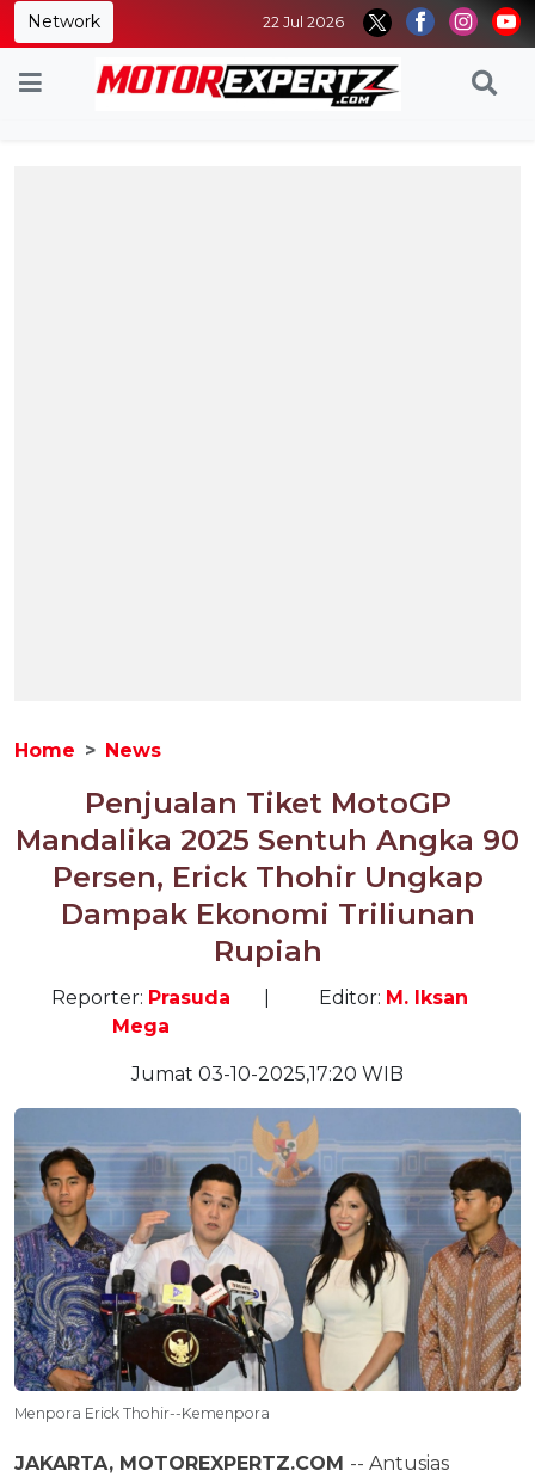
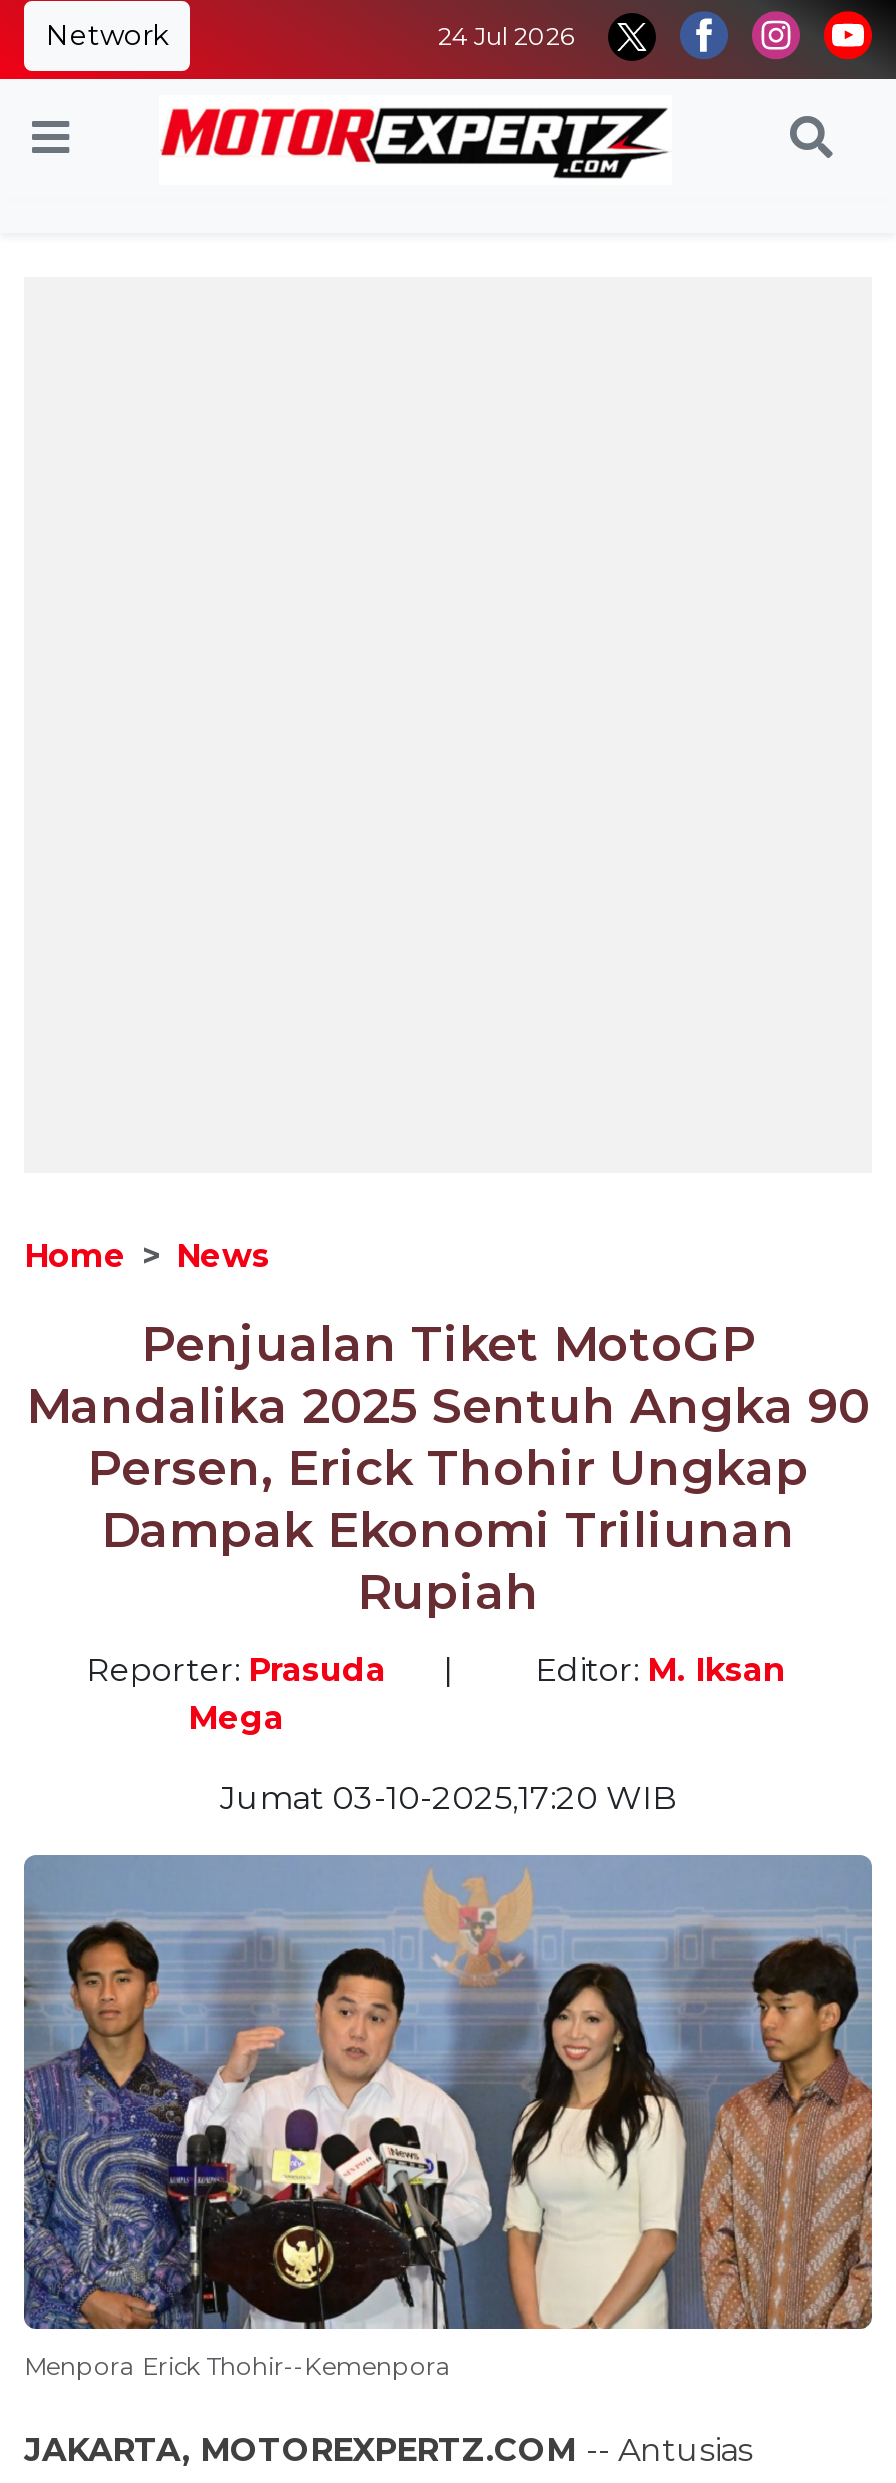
[263,13,344,31] 22 Jul 2026 -> [438,21,576,51] 24 Jul 2026

